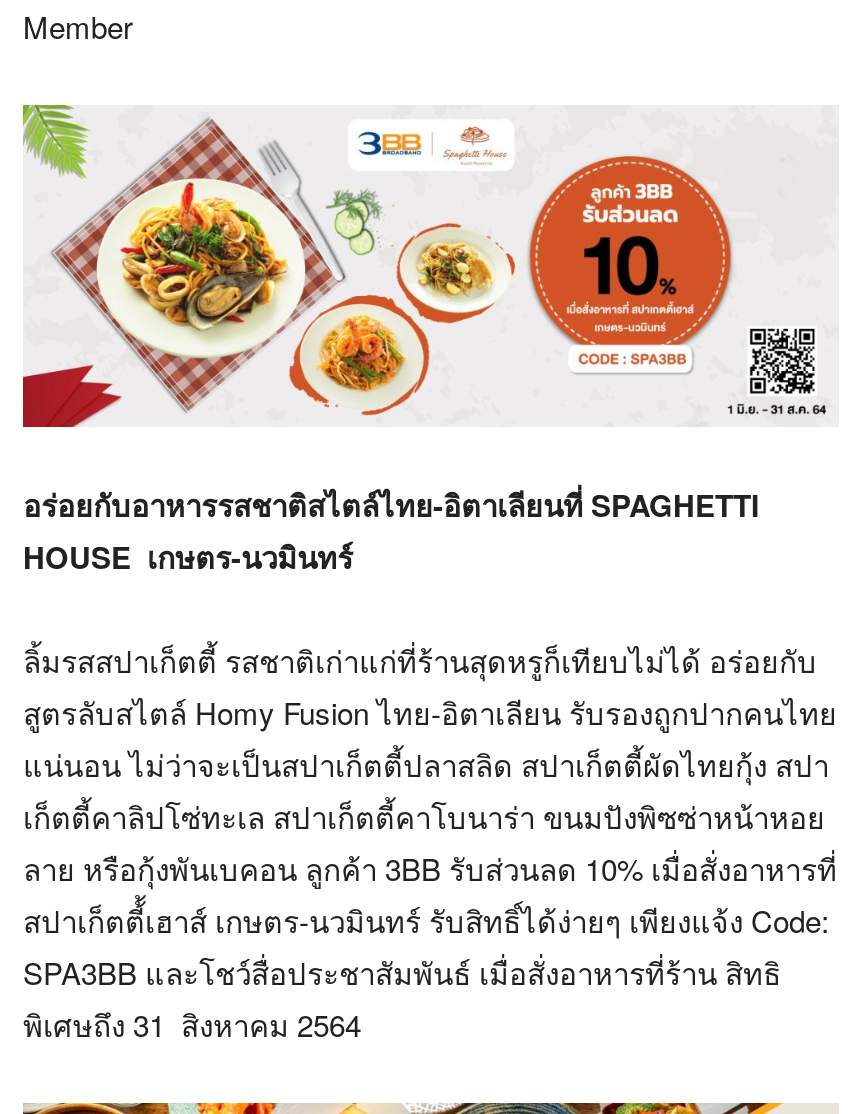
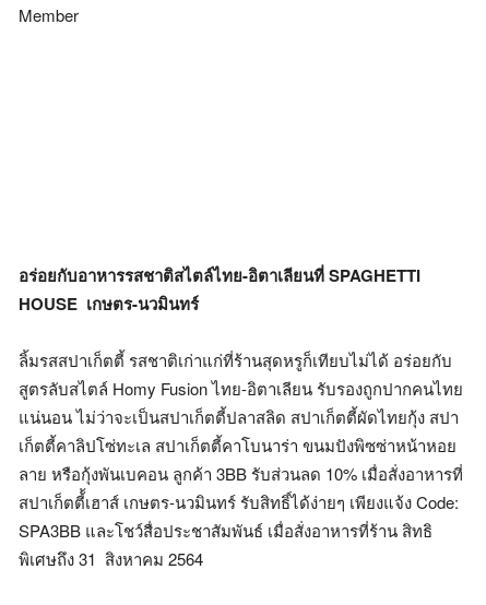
[21,102,829,430] [image] -> none

